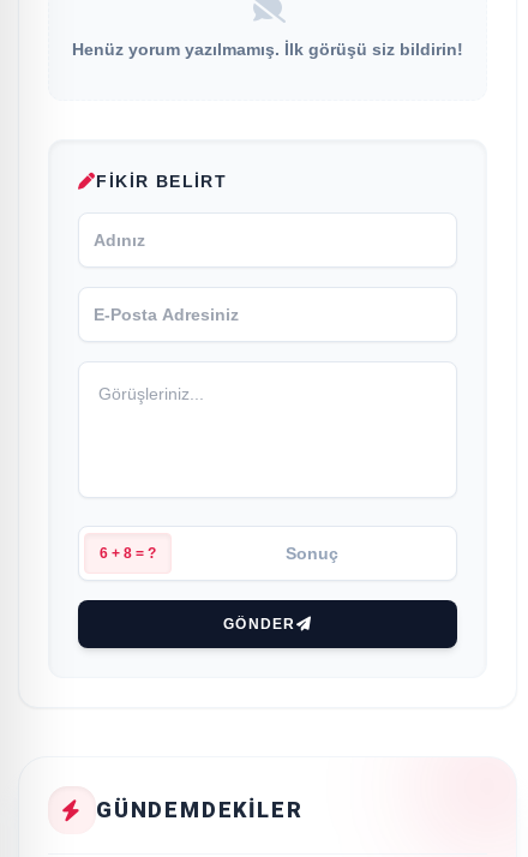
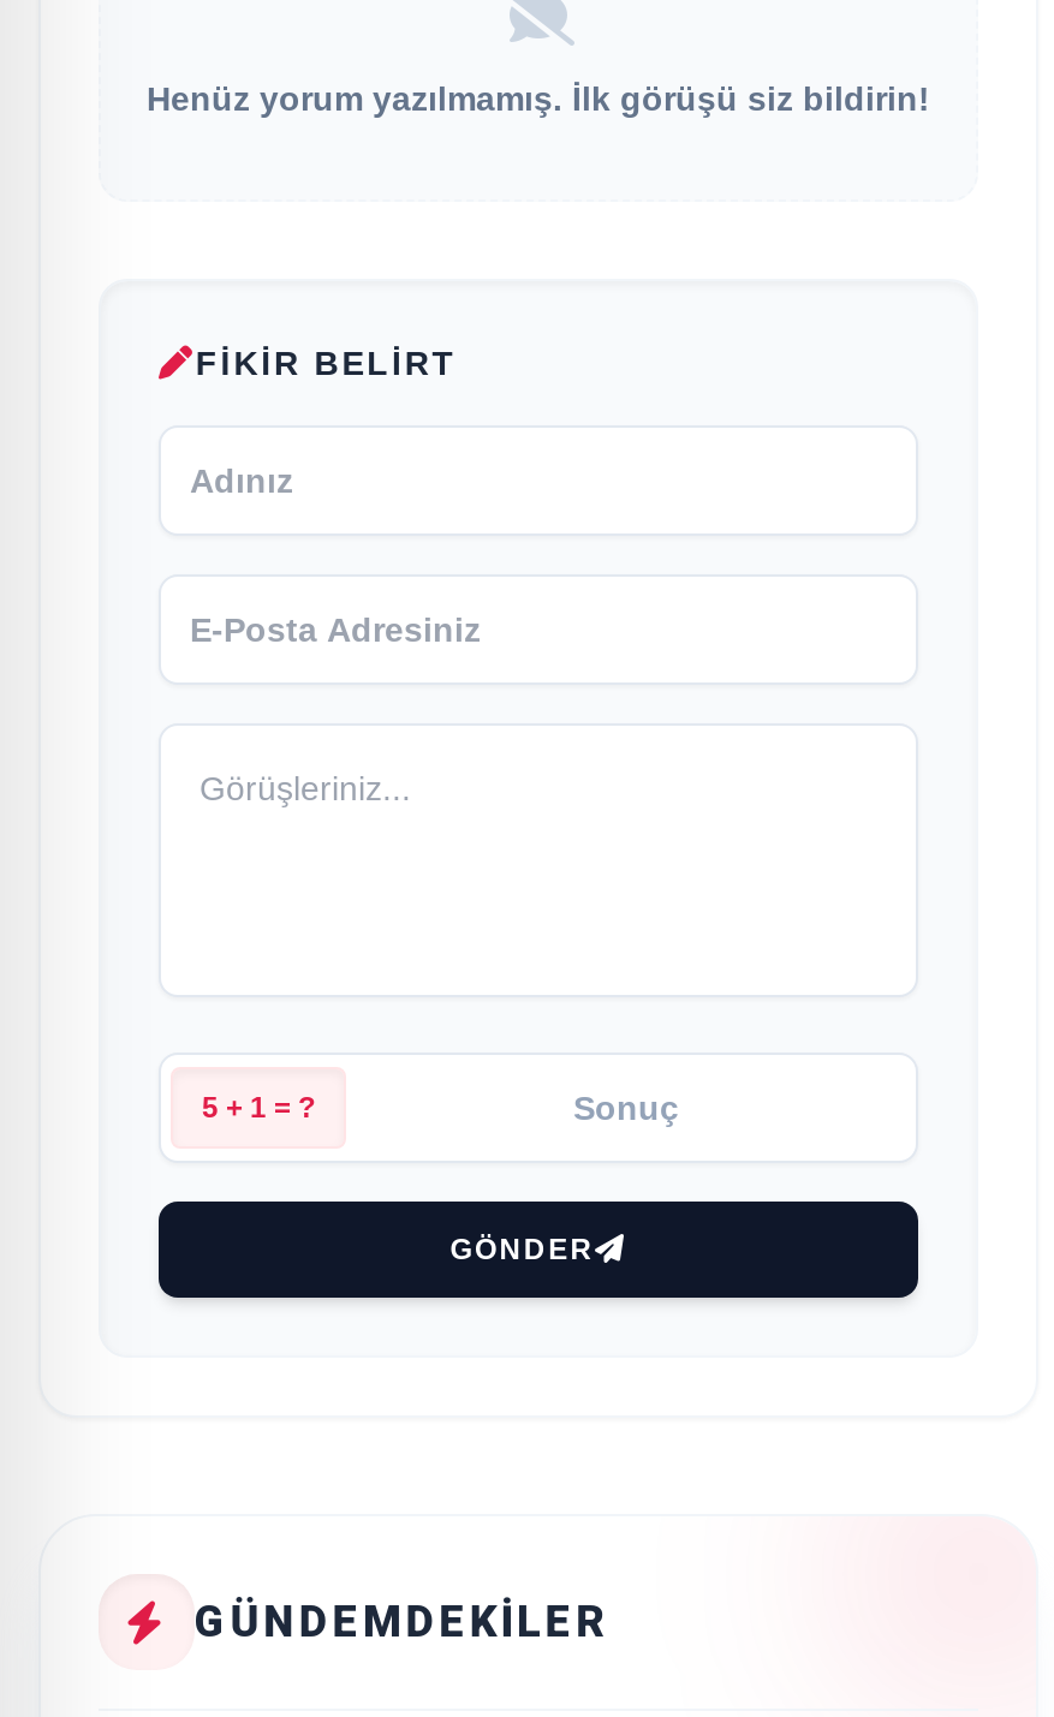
[100,545,156,562] 6 + 8 = ? -> [202,1092,315,1126] 5 + 1 = ?

